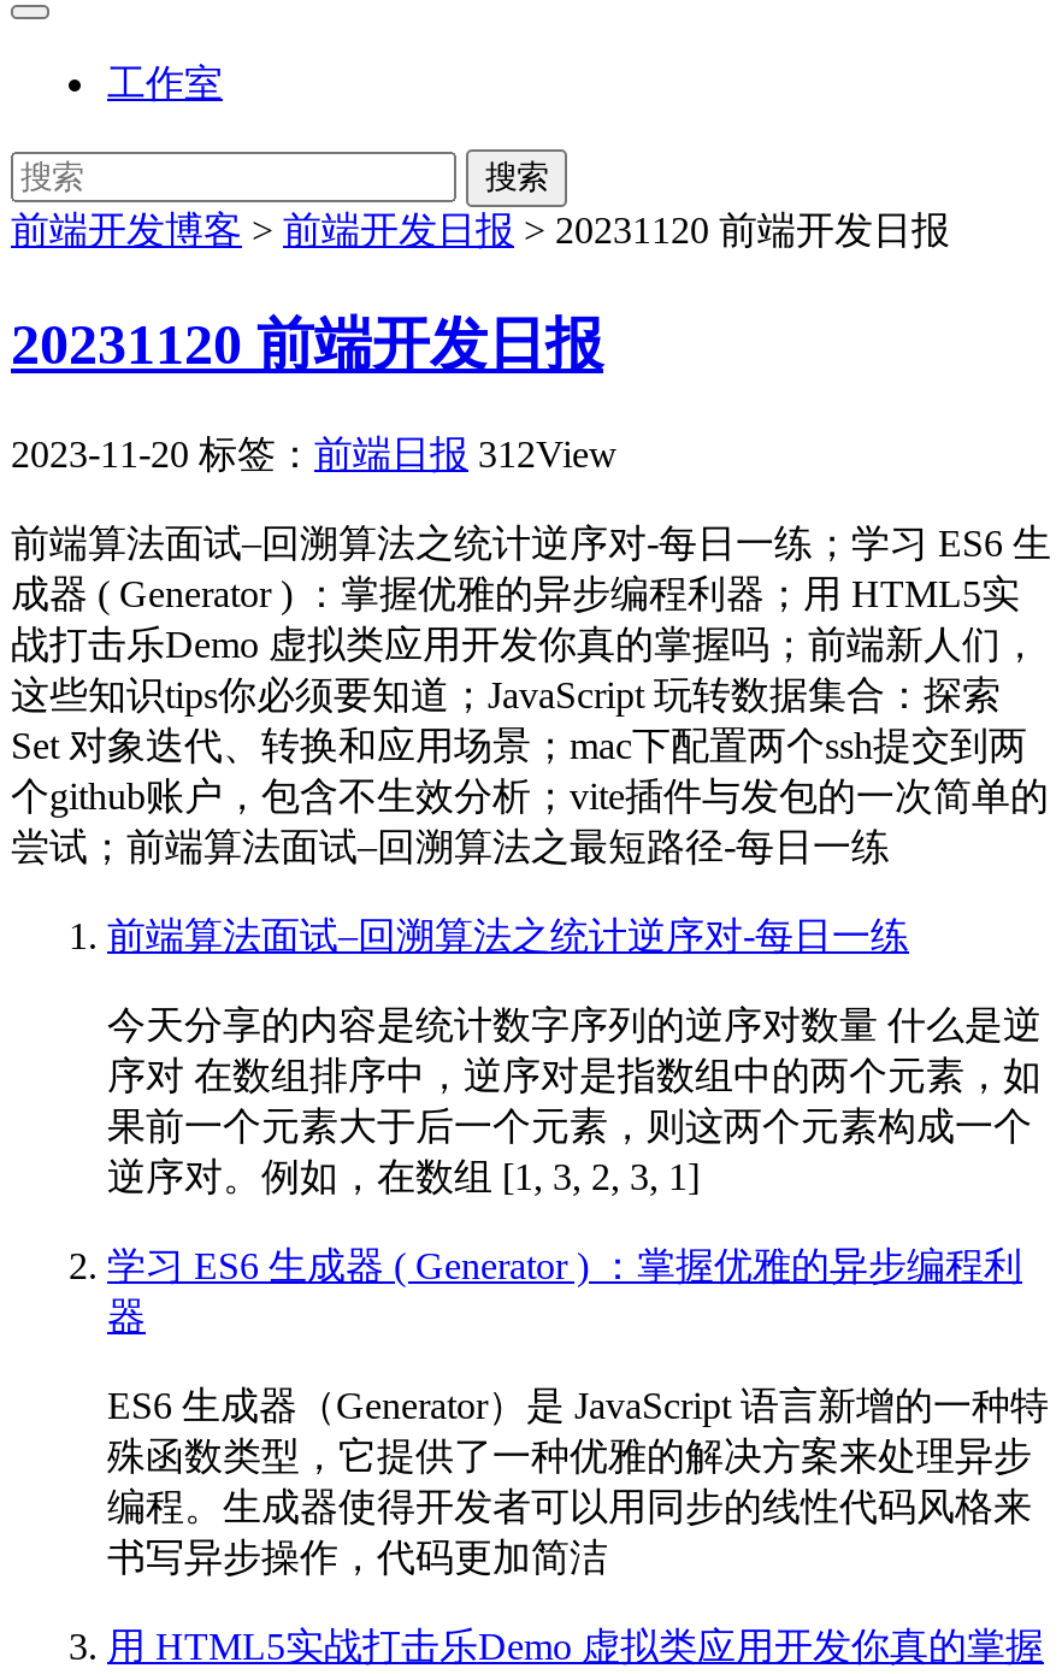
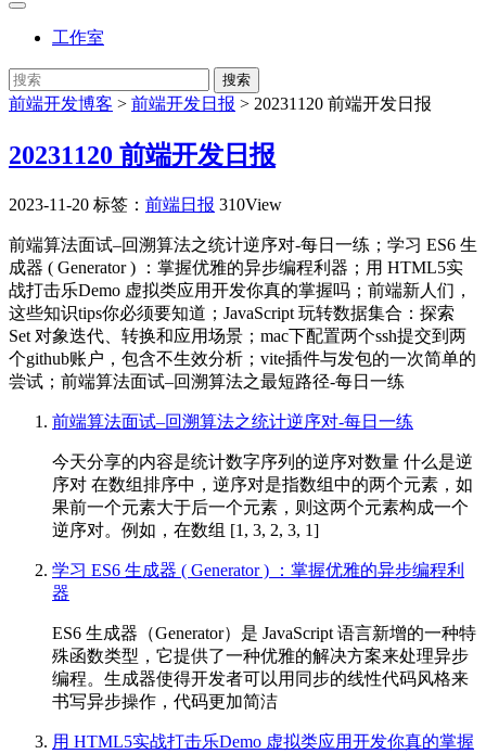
[11,433,618,474] 2023-11-20 标签：前端日报 312View -> [9,195,282,214] 2023-11-20 标签：前端日报 310View

